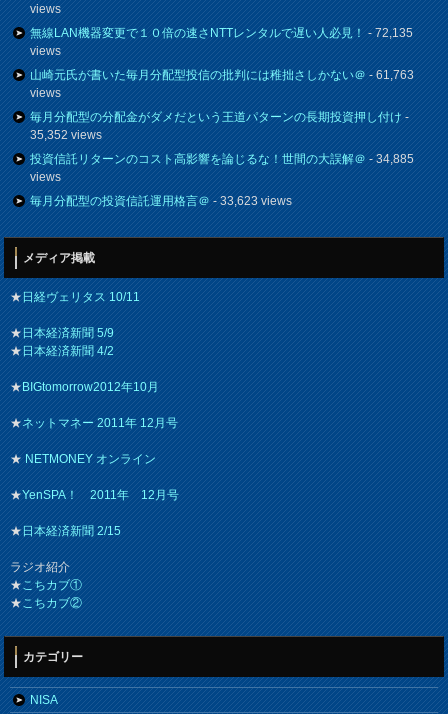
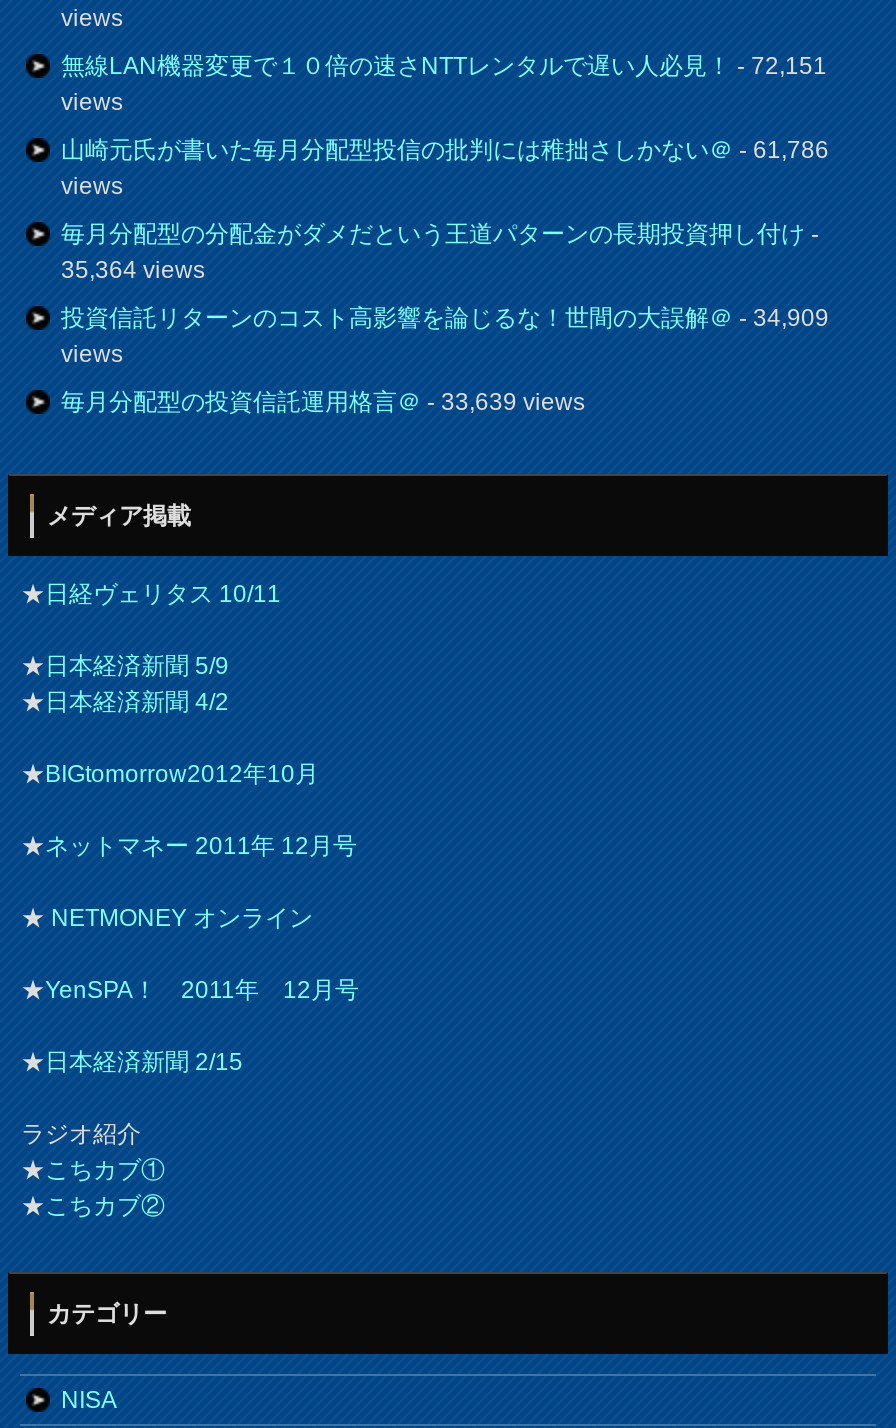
[30,26,413,40] 無線LAN機器変更で１０倍の速さNTTレンタルで遅い人必見！- 72,135 -> [61,52,827,80] 無線LAN機器変更で１０倍の速さNTTレンタルで遅い人必見！- 72,151
[30,68,414,82] 山崎元氏が書いた毎月分配型投信の批判には稚拙さしかない＠- 61,763 -> [61,136,829,164] 山崎元氏が書いた毎月分配型投信の批判には稚拙さしかない＠- 61,786
[30,128,102,142] 35,352 views -> [61,256,205,284] 35,364 views
[30,152,414,166] 投資信託リターンのコスト高影響を論じるな！世間の大誤解＠- 34,885 -> [61,304,829,332] 投資信託リターンのコスト高影響を論じるな！世間の大誤解＠- 34,909
[30,194,292,208] 毎月分配型の投資信託運用格言＠- 33,623 views -> [61,388,585,416] 毎月分配型の投資信託運用格言＠- 33,639 views

